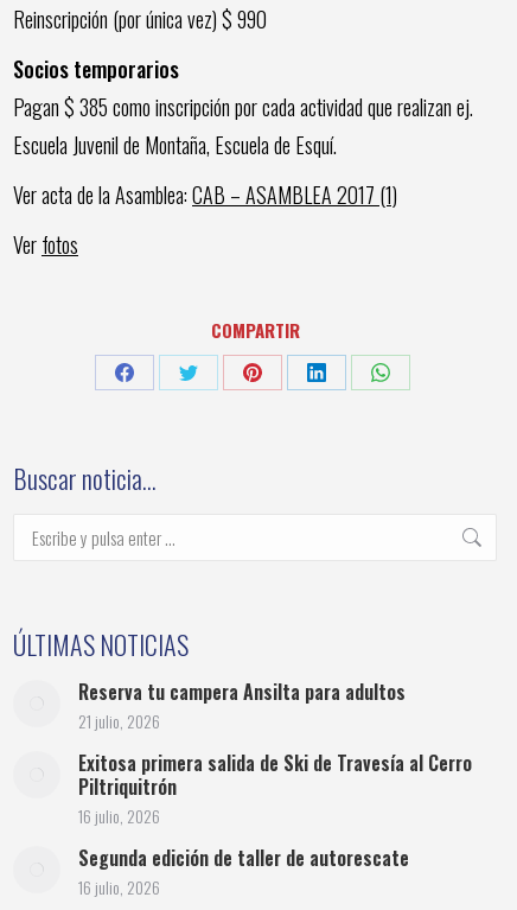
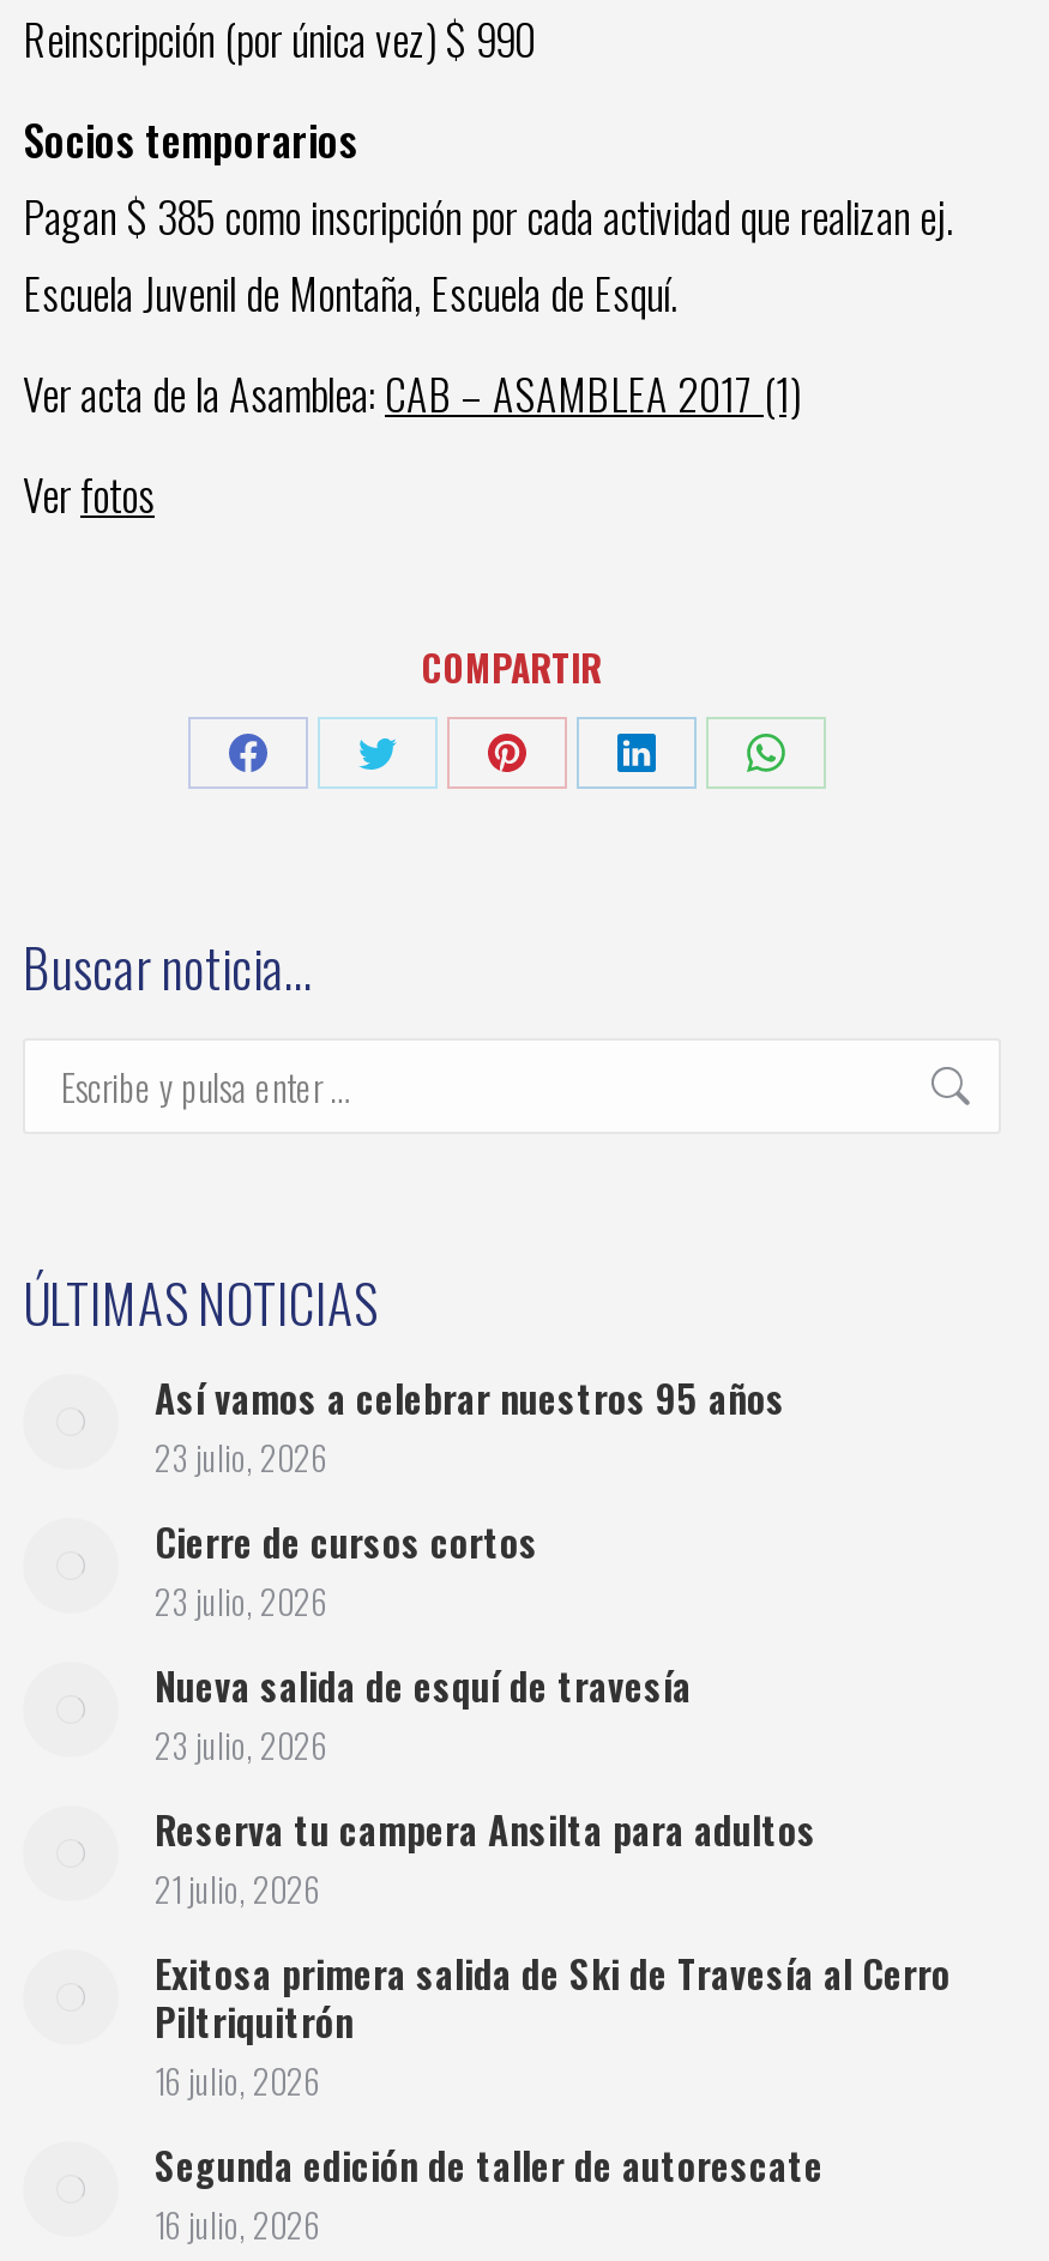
none -> [155,1369,785,1769] Así vamos a celebrar nuestros 95 años | 23 julio, 2026 | Cierre de cursos cortos | 23 julio, 2026 | Nueva salida de esquí de travesía | 23 julio, 2026

